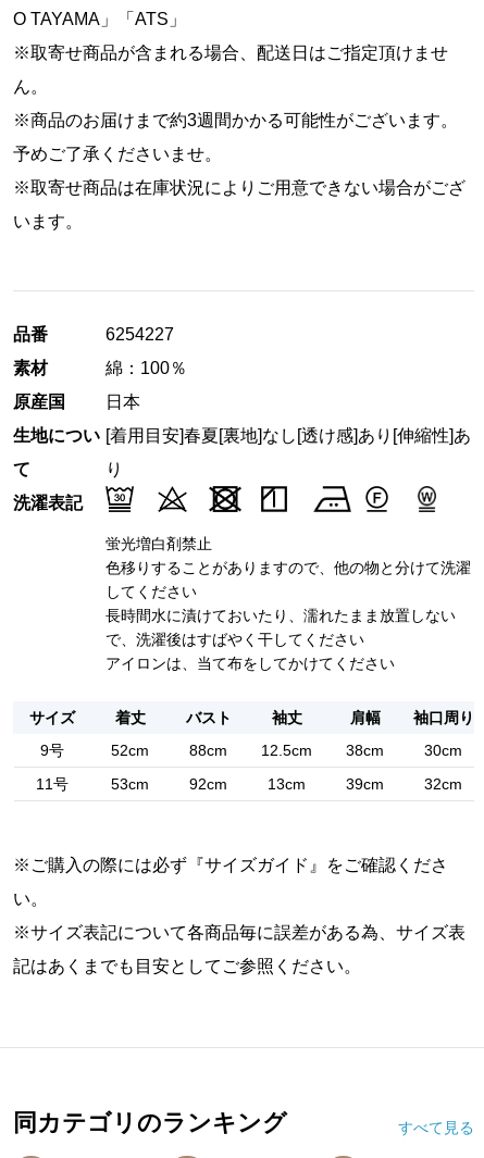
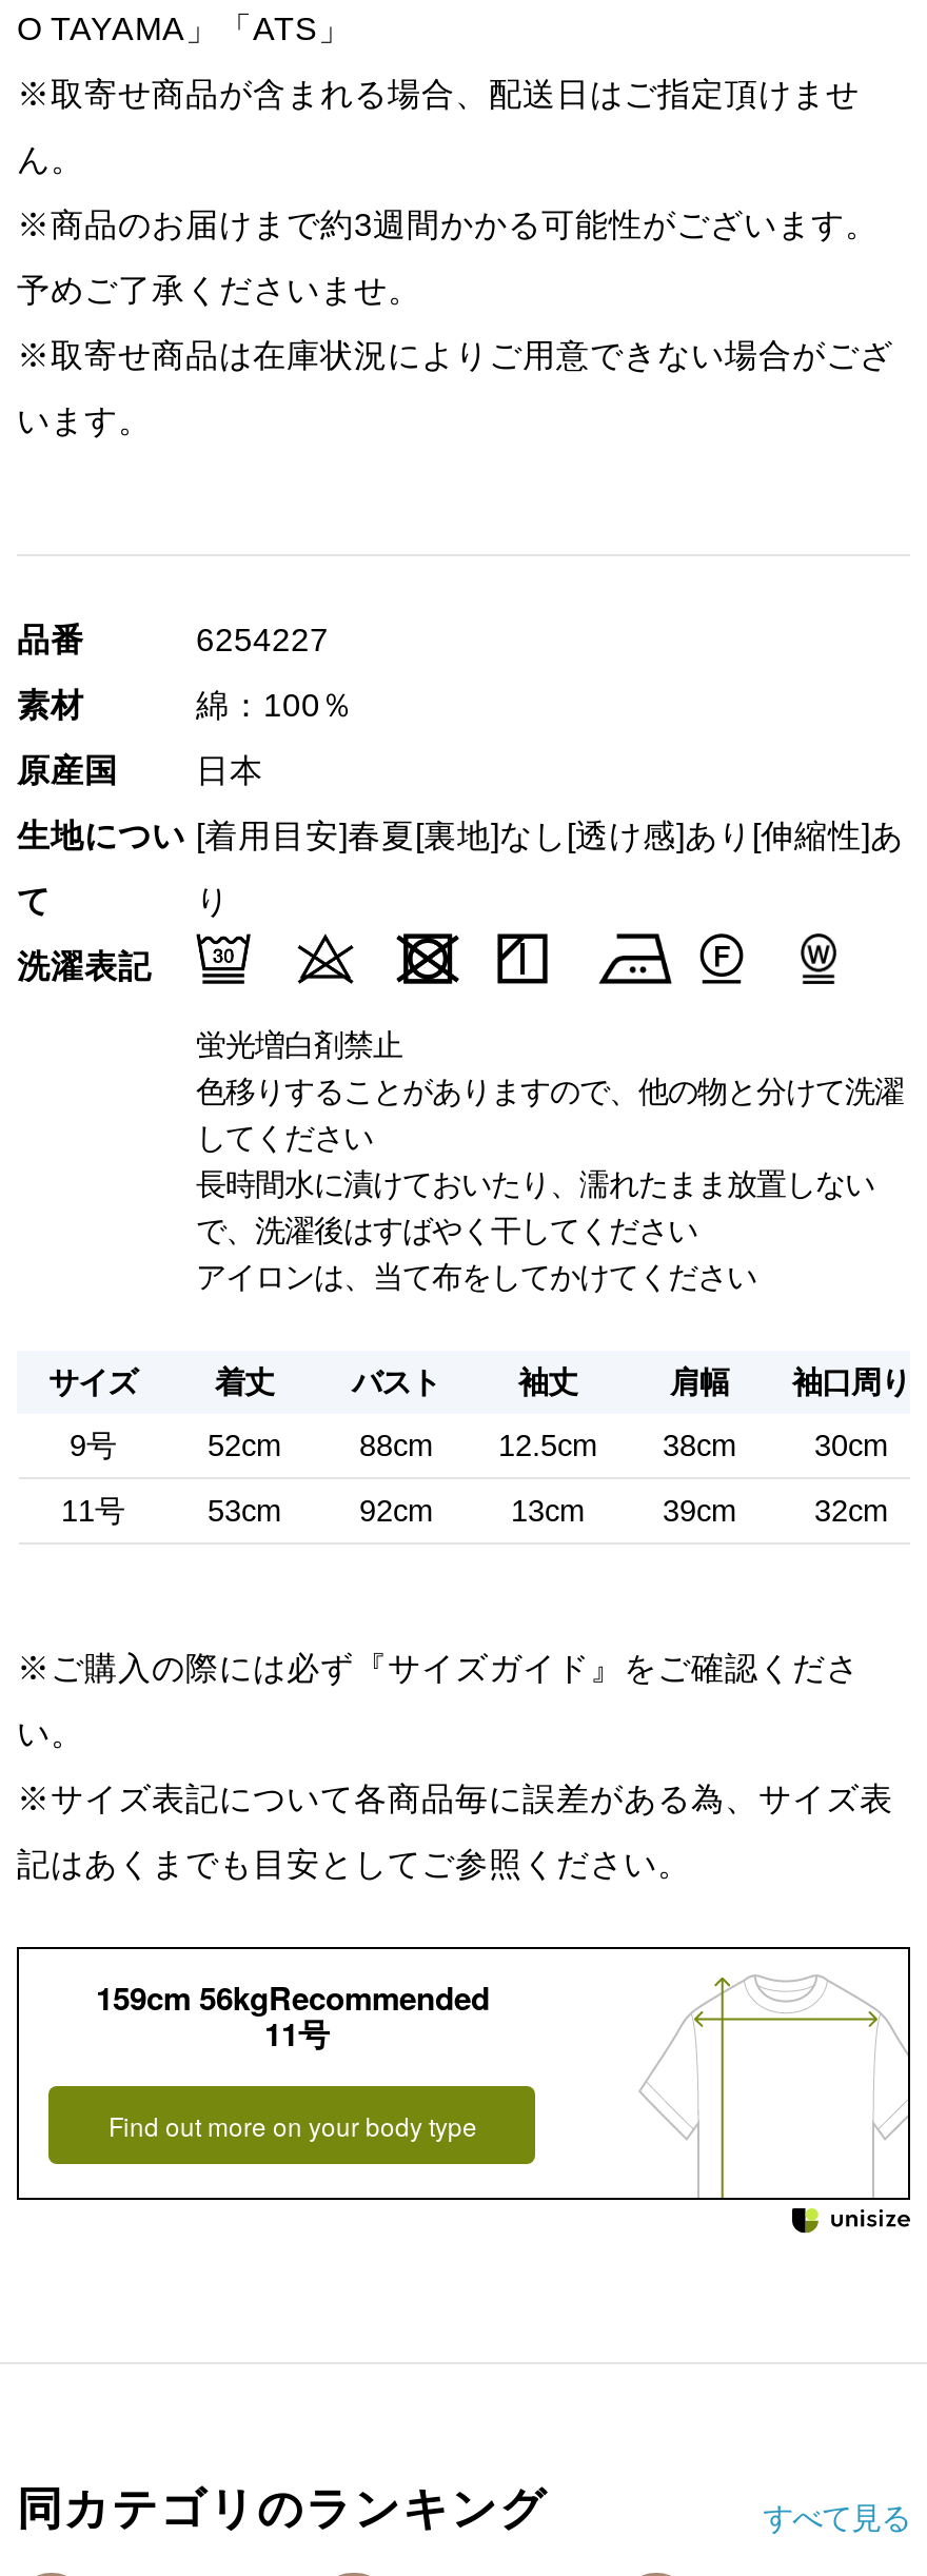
none -> [15,1945,912,2236] [image] | 159cm 56kgRecommended | 11号 | Find out more on your body type

